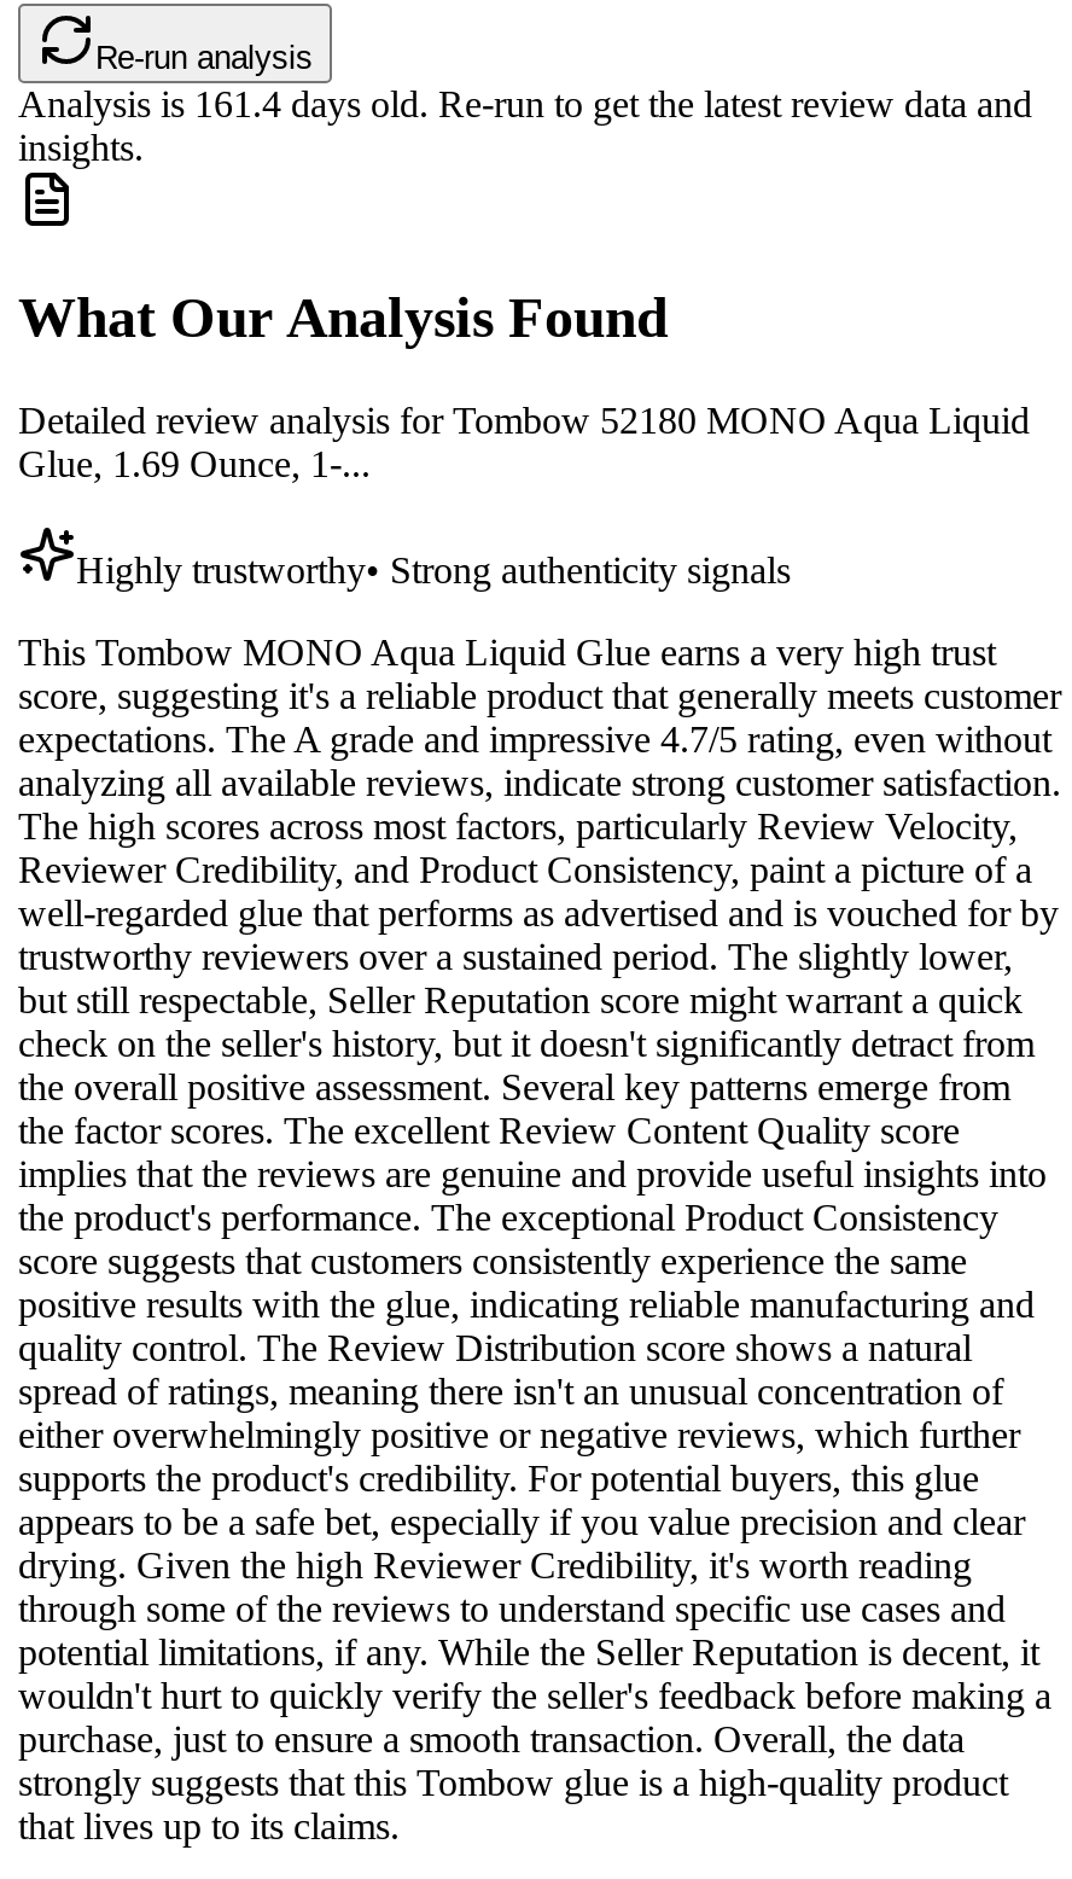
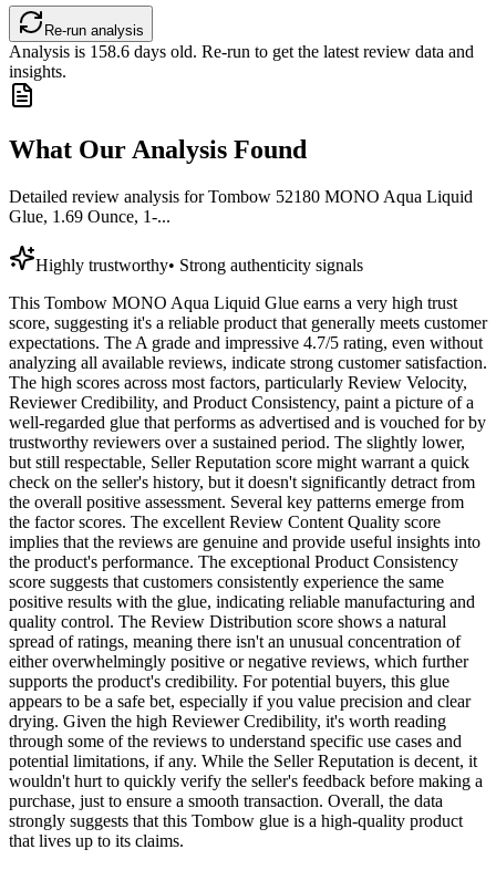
[18,84,1032,125] Analysis is161.4days old. Re-run to get the latest review data and -> [9,42,474,61] Analysis is158.6days old. Re-run to get the latest review data and

